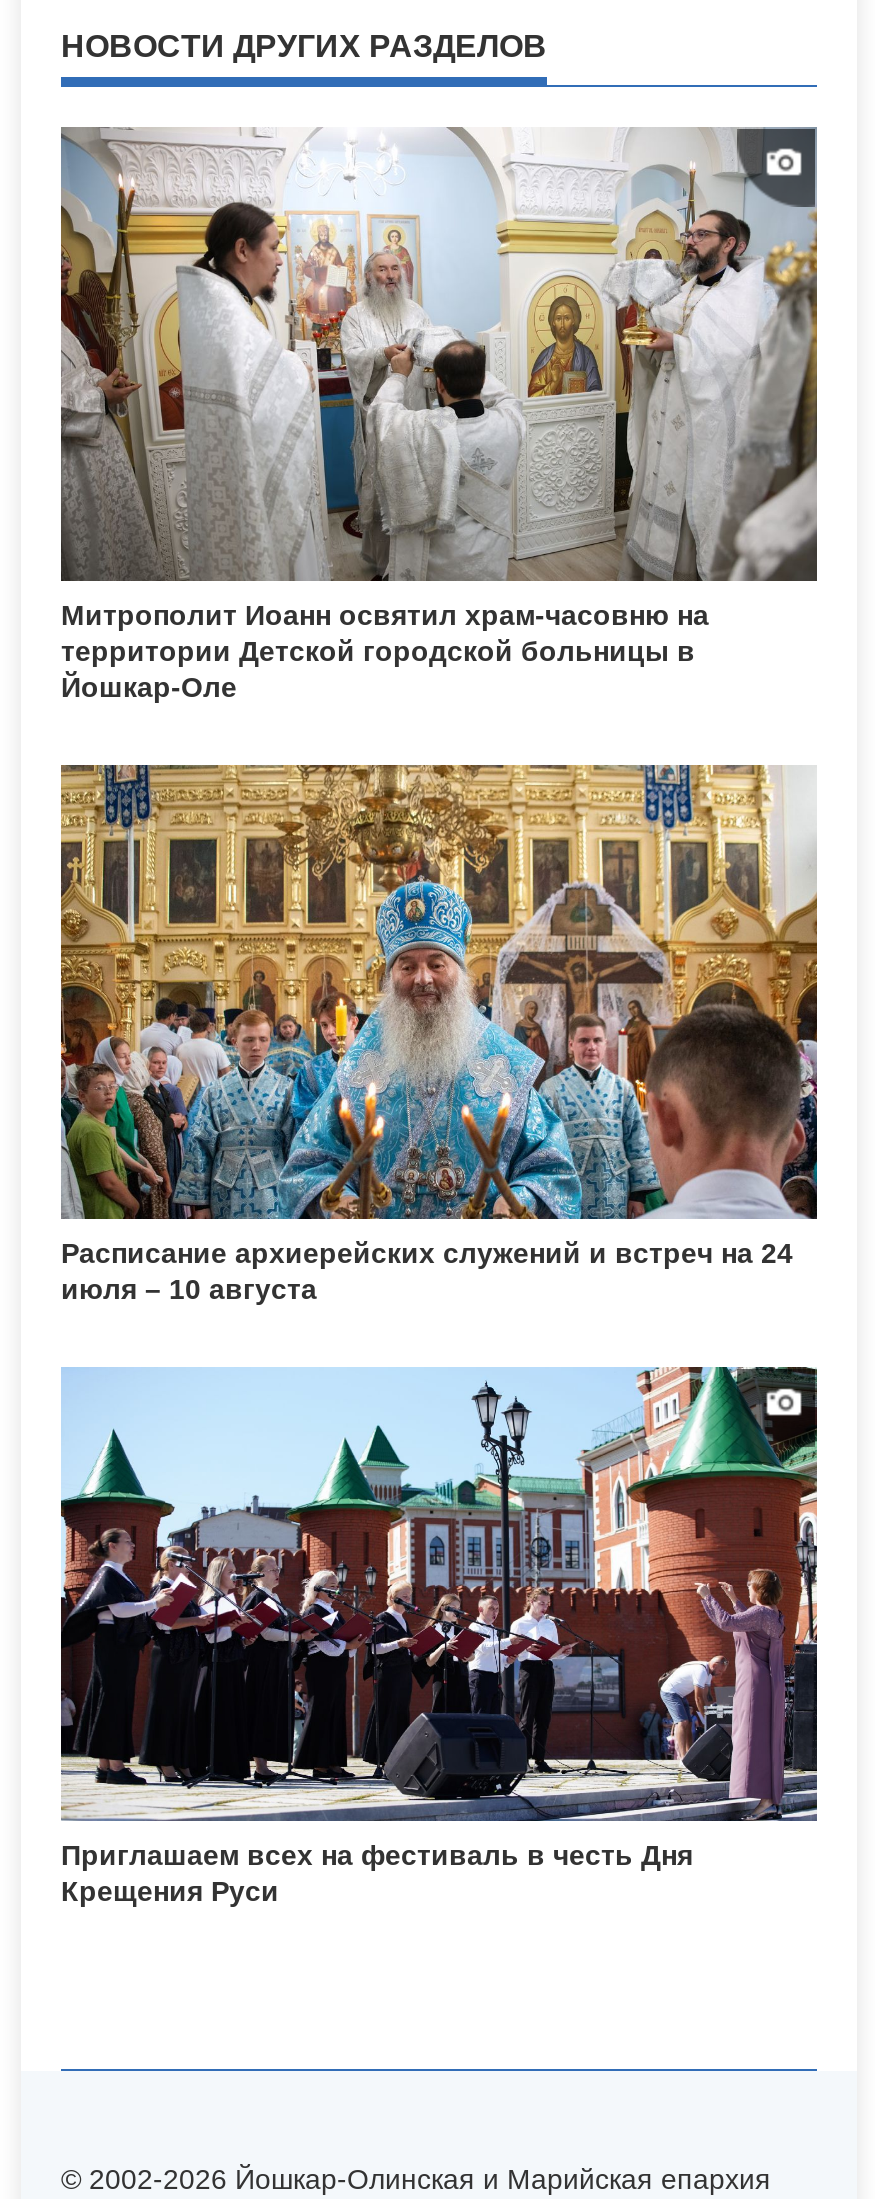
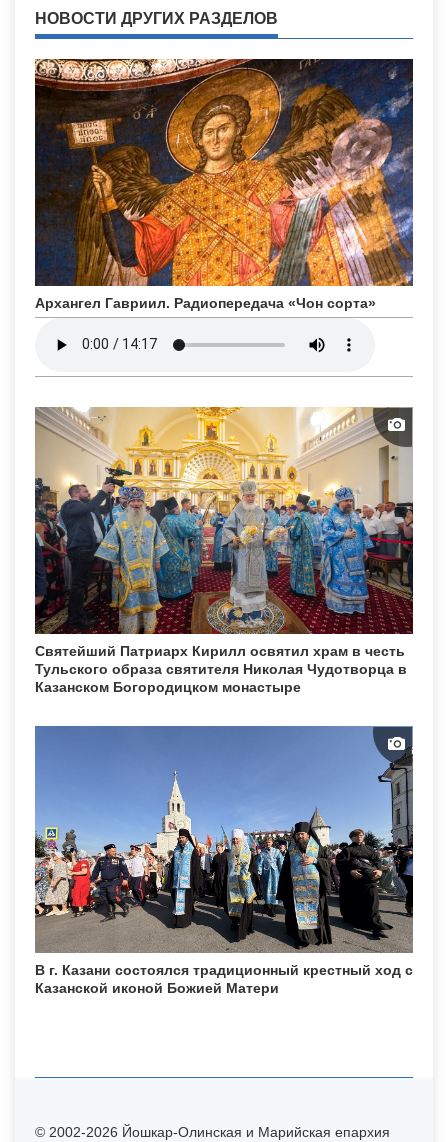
[59,127,817,703] [image] | Митрополит Иоанн освятил храм-часовню на | территории Детской городской больницы в | Йошкар-Оле -> [34,58,414,311] [image] | Архангел Гавриил. Радиопередача «Чон сорта»
[59,763,817,1305] [image] | Расписание архиерейских служений и встреч на 24 | июля – 10 августа -> [35,406,413,695] [image] | Святейший Патриарх Кирилл освятил храм в честь | Тульского образа святителя Николая Чудотворца в | Казанском Богородицком монастыре
[59,1377,819,1906] [image] | Приглашаем всех на фестиваль в честь Дня | Крещения Руси -> [35,725,413,996] [image] | В г. Казани состоялся традиционный крестный ход с | Казанской иконой Божией Матери

